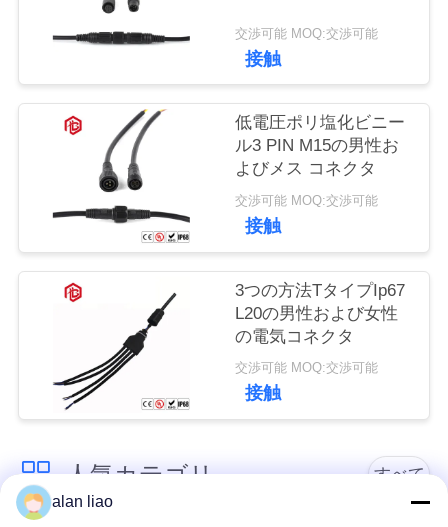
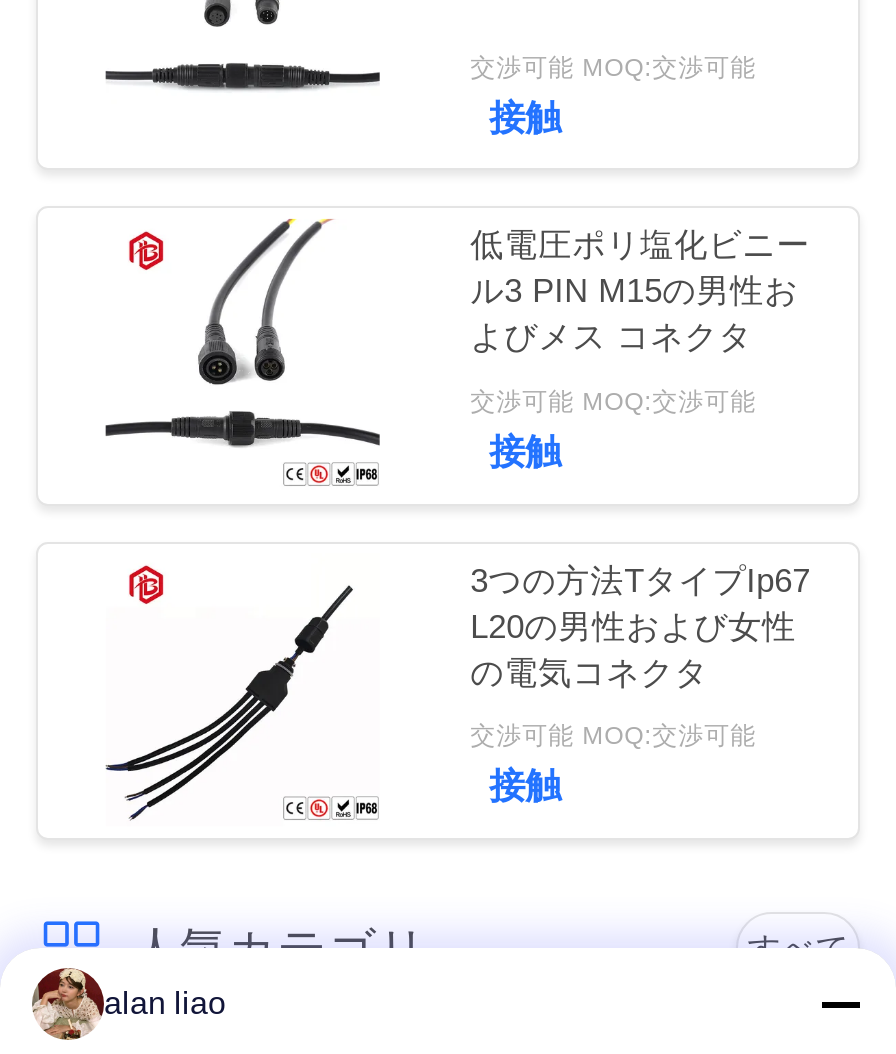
[16,484,49,521] [image] -> [30,966,98,1042] [image]

